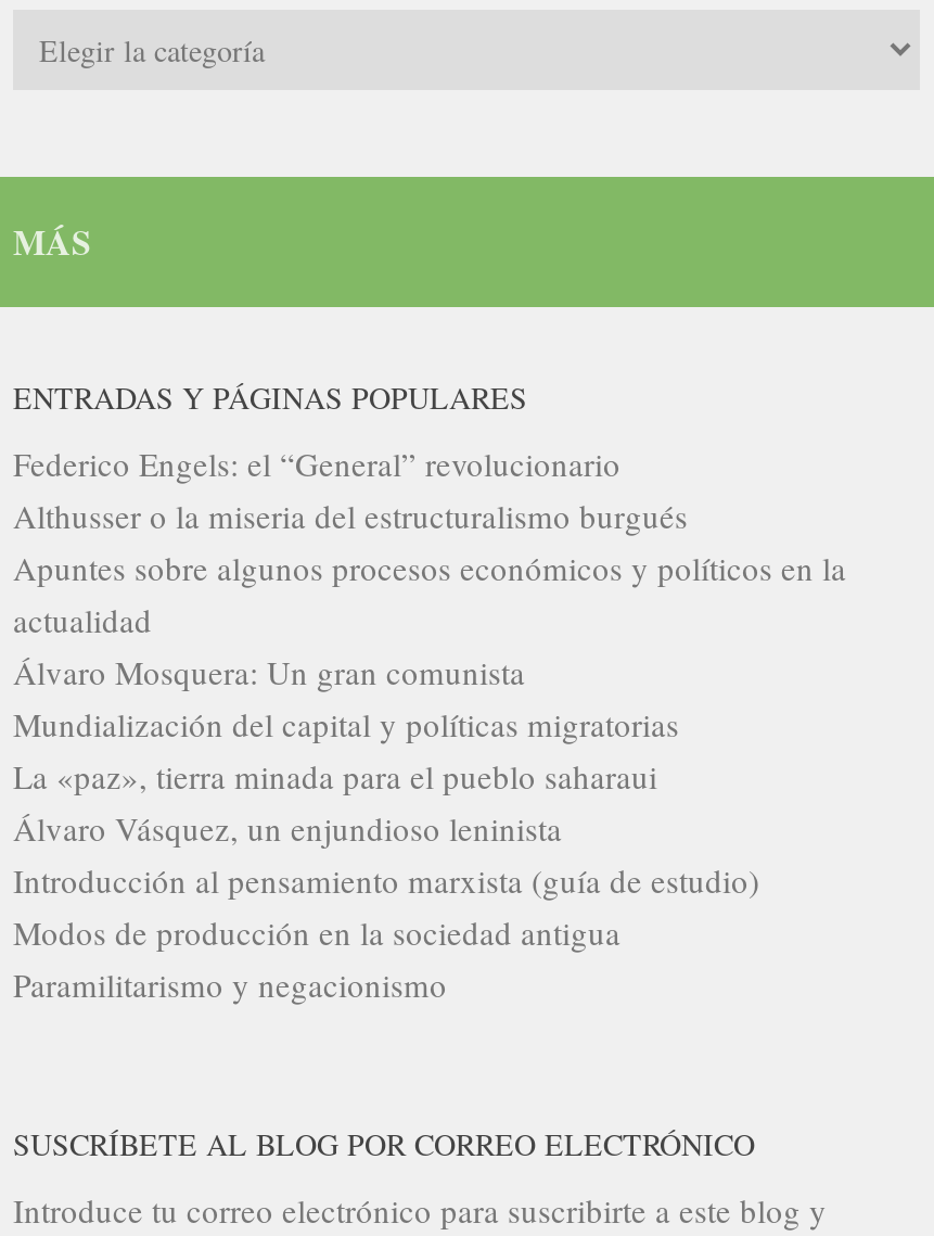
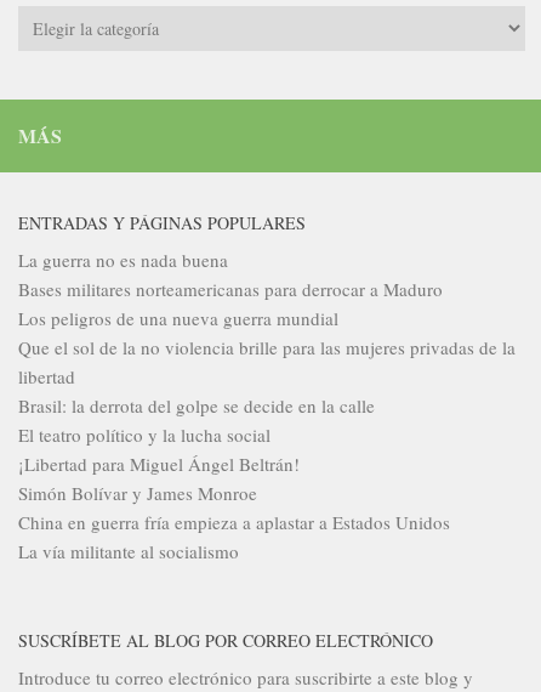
[13,441,846,1006] Federico Engels: el “General” revolucionario | Althusser o la miseria del estructuralismo burgués | Apuntes sobre algunos procesos económicos y políticos en la | actualidad | Álvaro Mosquera: Un gran comunista | Mundialización del capital y políticas migratorias | La «paz», tierra minada para el pueblo saharaui | Álvaro Vásquez, un enjundioso leninista | Introducción al pensamiento marxista (guía de estudio) | Modos de producción en la sociedad antigua | Paramilitarismo y negacionismo -> [18,247,516,563] La guerra no es nada buena | Bases militares norteamericanas para derrocar a Maduro | Los peligros de una nueva guerra mundial | Que el sol de la no violencia brille para las mujeres privadas de la | libertad | Brasil: la derrota del golpe se decide en la calle | El teatro político y la lucha social | ¡Libertad para Miguel Ángel Beltrán! | Simón Bolívar y James Monroe | China en guerra fría empieza a aplastar a Estados Unidos | La vía militante al socialismo

